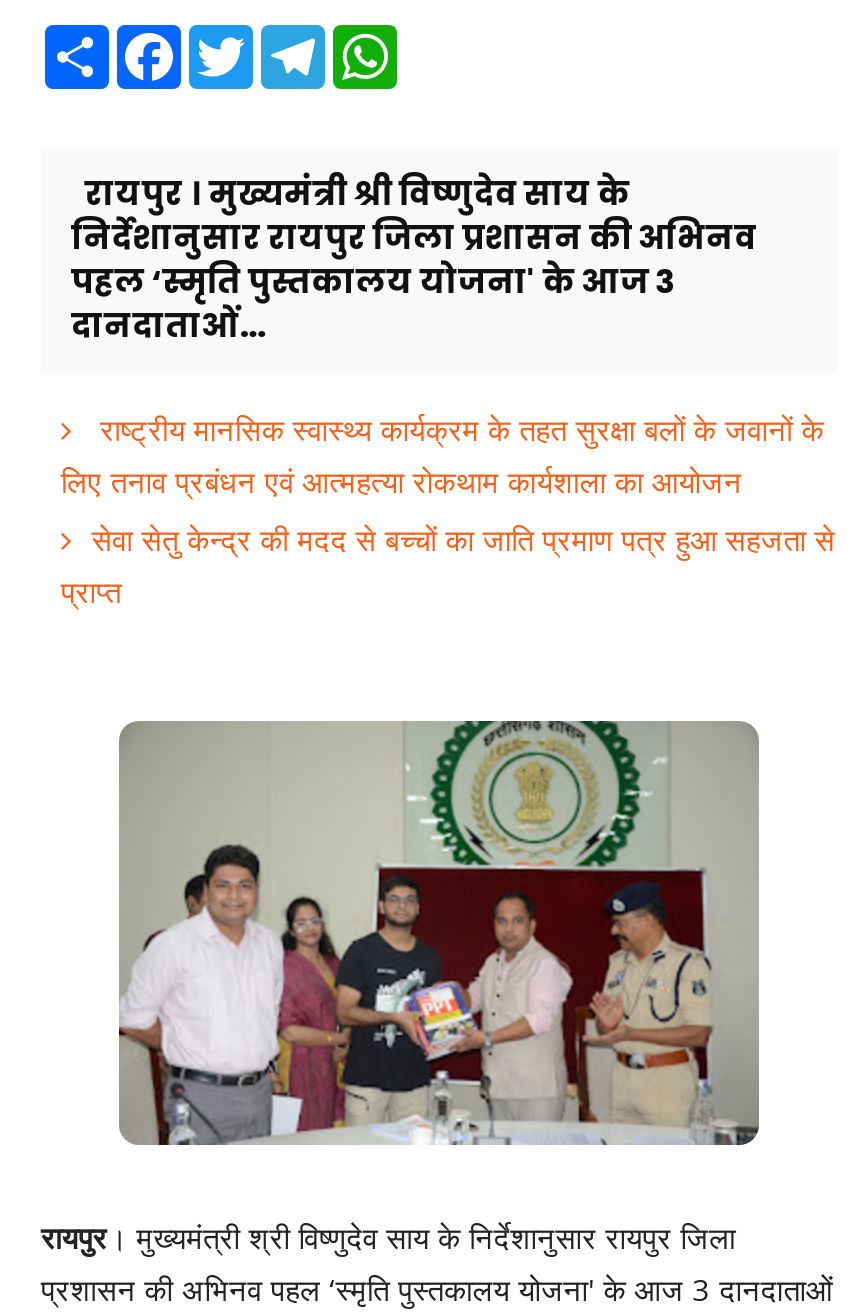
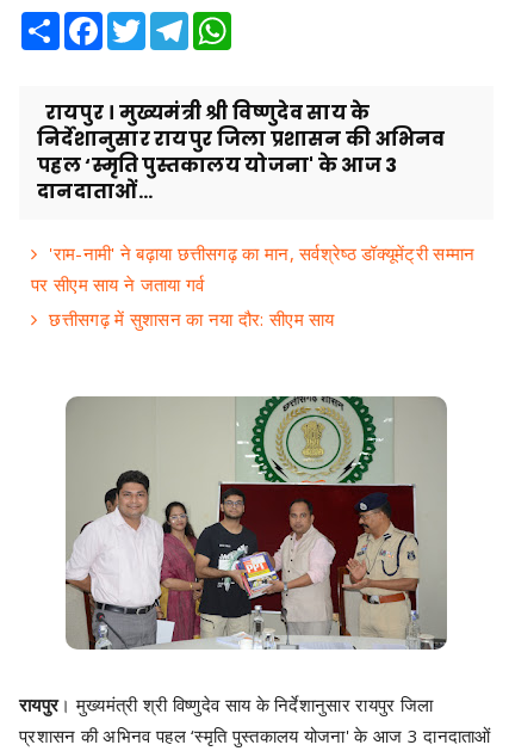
[61,409,835,611] राष्ट्रीय मानसिक स्वास्थ्य कार्यक्रम के तहत सुरक्षा बलों के जवानों के | लिए तनाव प्रबंधन एवं आत्महत्या रोकथाम कार्यशाला का आयोजन | सेवा सेतु केन्द्र की मदद से बच्चों का जाति प्रमाण पत्र हुआ सहजता से | प्राप्त -> [31,241,475,330] 'राम-नामी' ने बढ़ाया छत्तीसगढ़ का मान, सर्वश्रेष्ठ डॉक्यूमेंट्री सम्मान | पर सीएम साय ने जताया गर्व | छत्तीसगढ़ में सुशासन का नया दौर: सीएम साय

